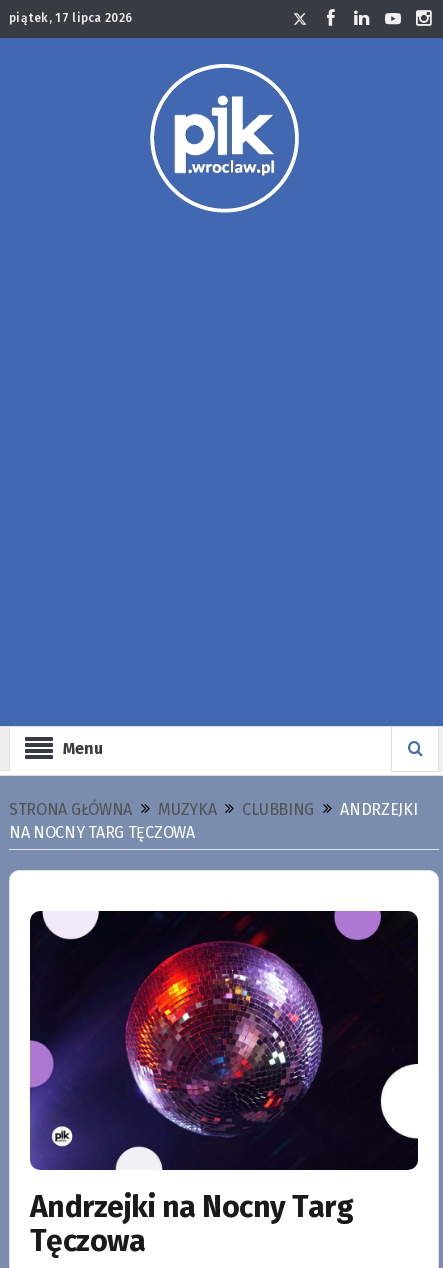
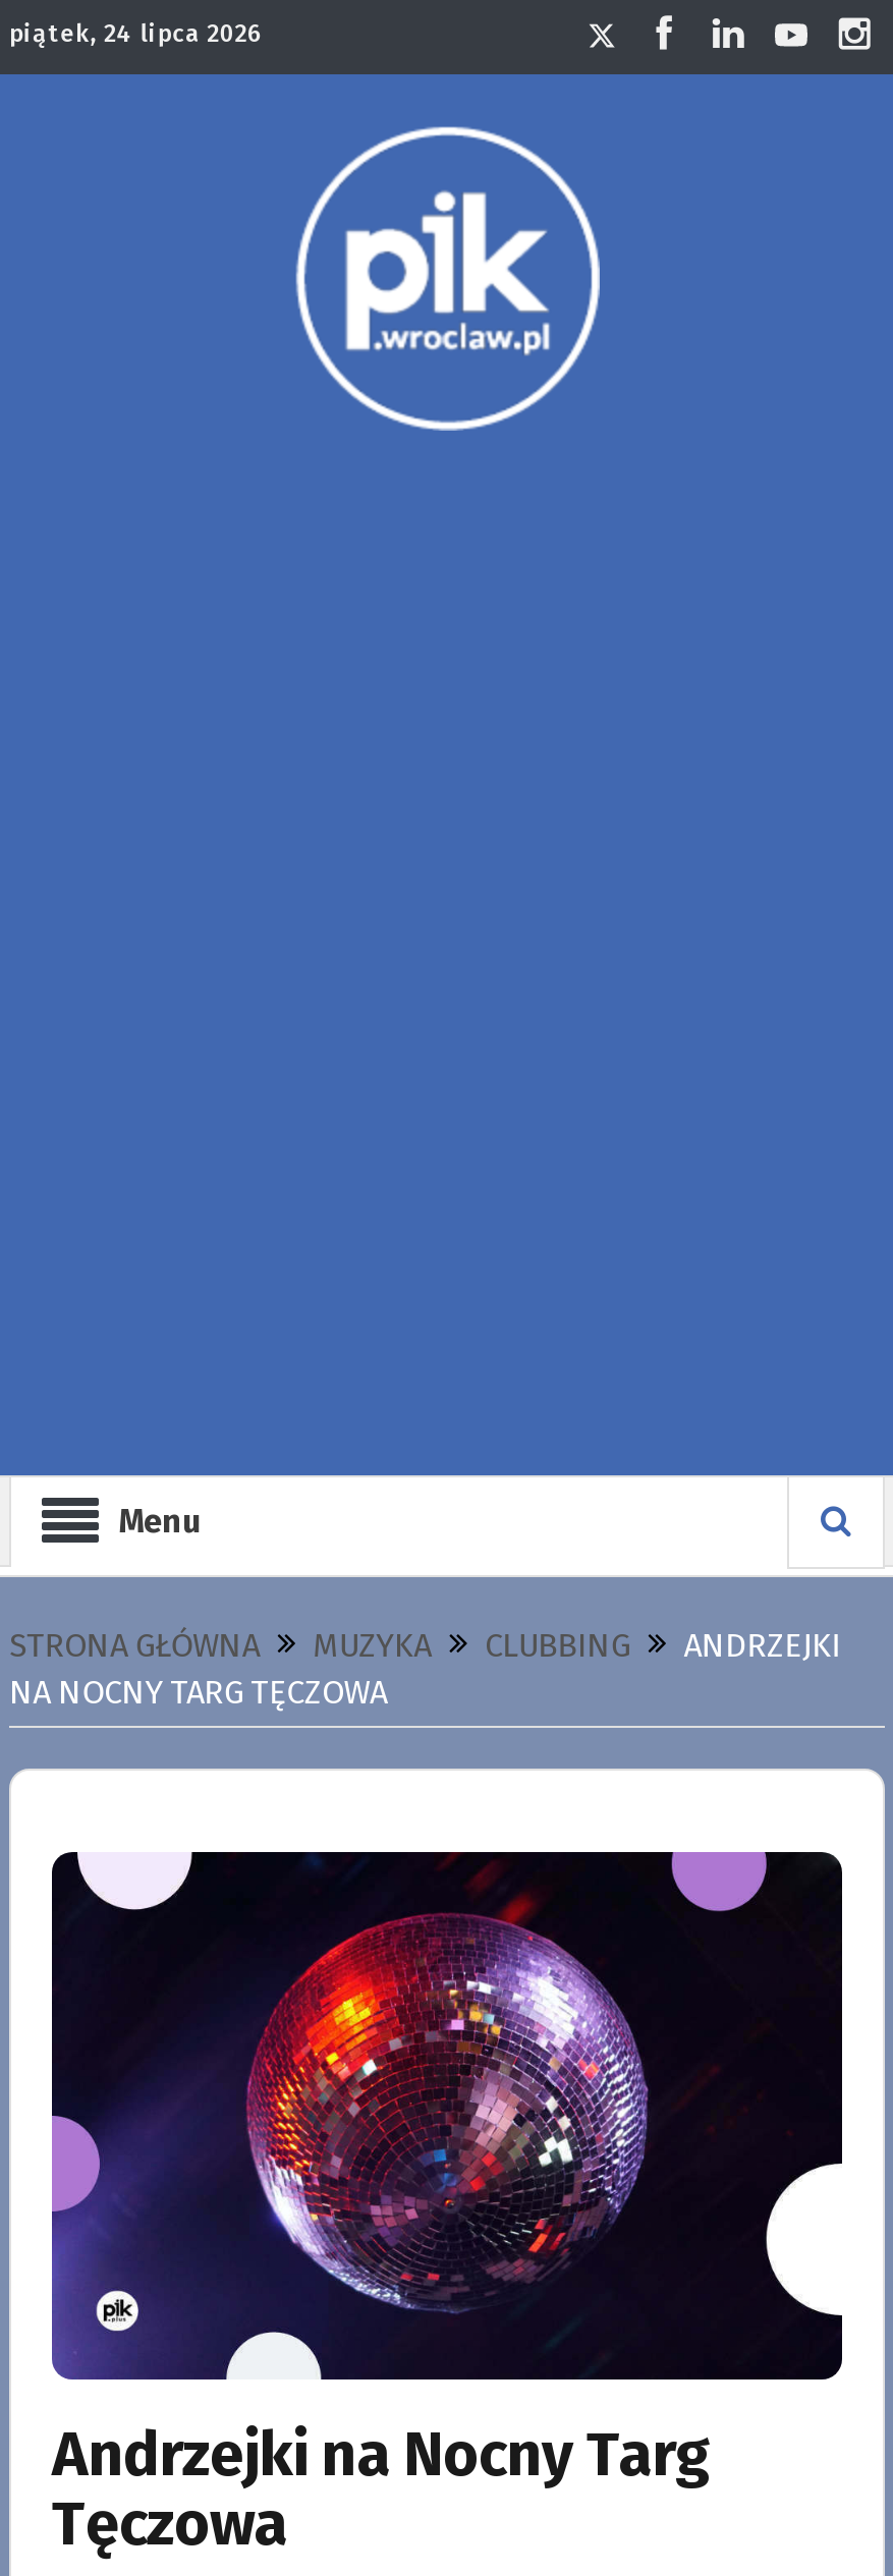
[9,11,132,25] piątek, 17 lipca 2026 -> [9,19,262,48] piątek, 24 lipca 2026

